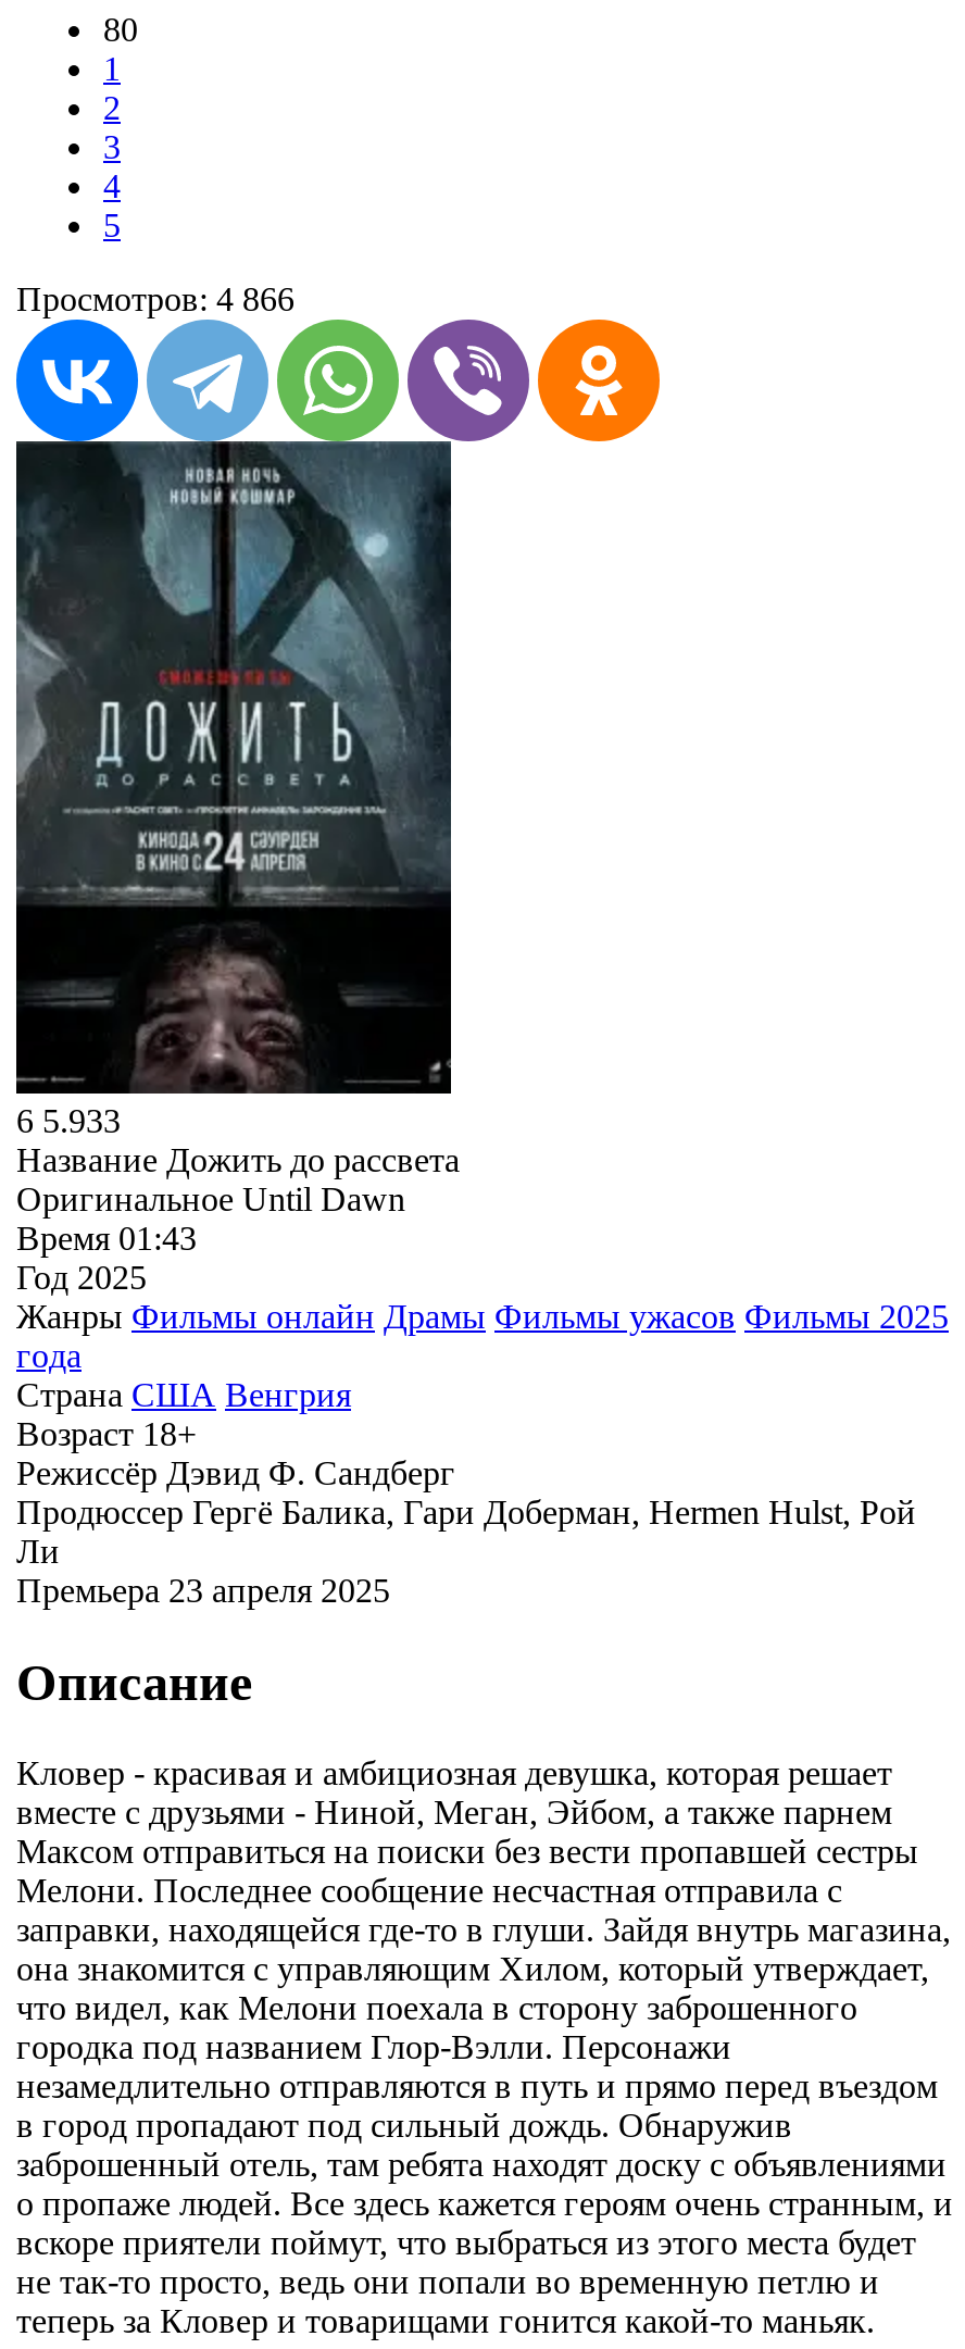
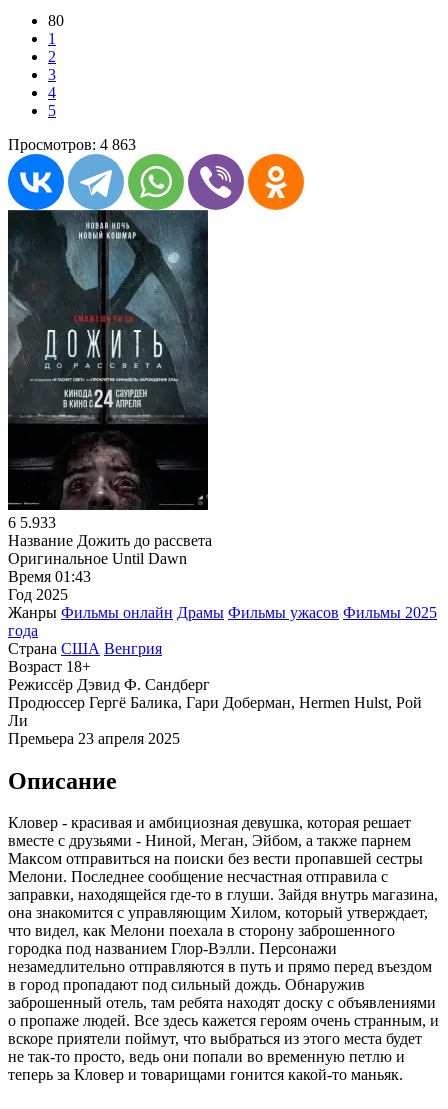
[16,280,294,317] Просмотров: 4 866 -> [8,136,136,153] Просмотров: 4 863

